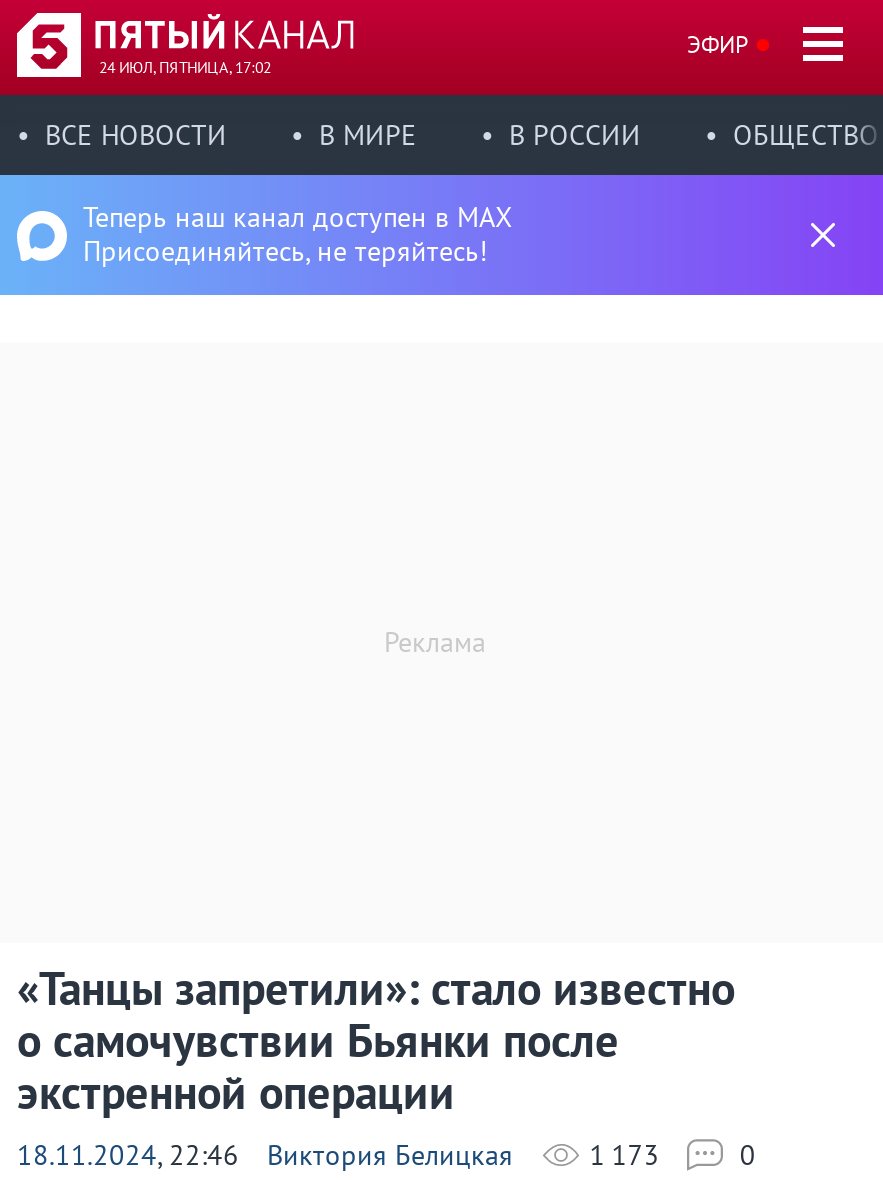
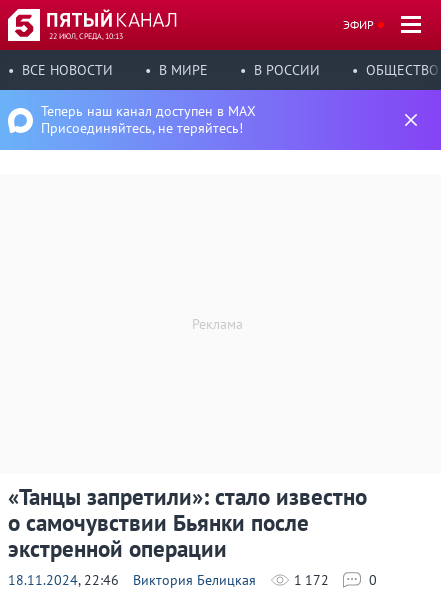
[99,57,271,77] 24 ИЮЛ, ПЯТНИЦА, 17:02 -> [49,31,123,41] 22 ИЮЛ, СРЕДА, 10:13
[589,1137,659,1173] 1 173 -> [294,571,329,589] 1 172

